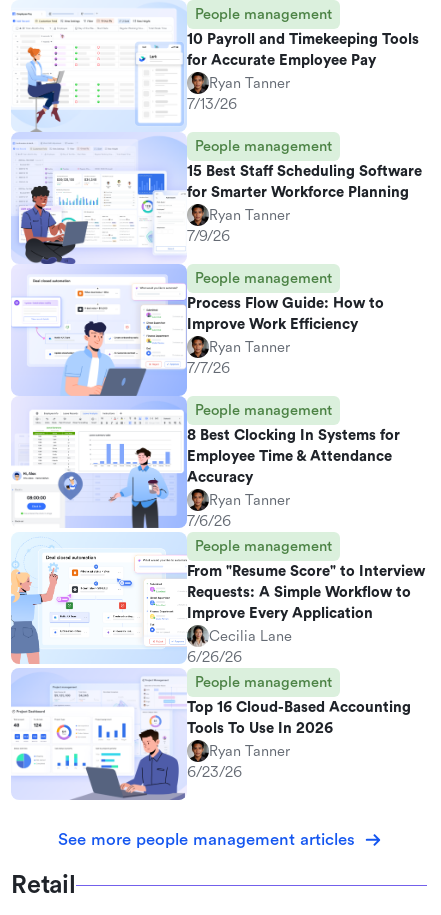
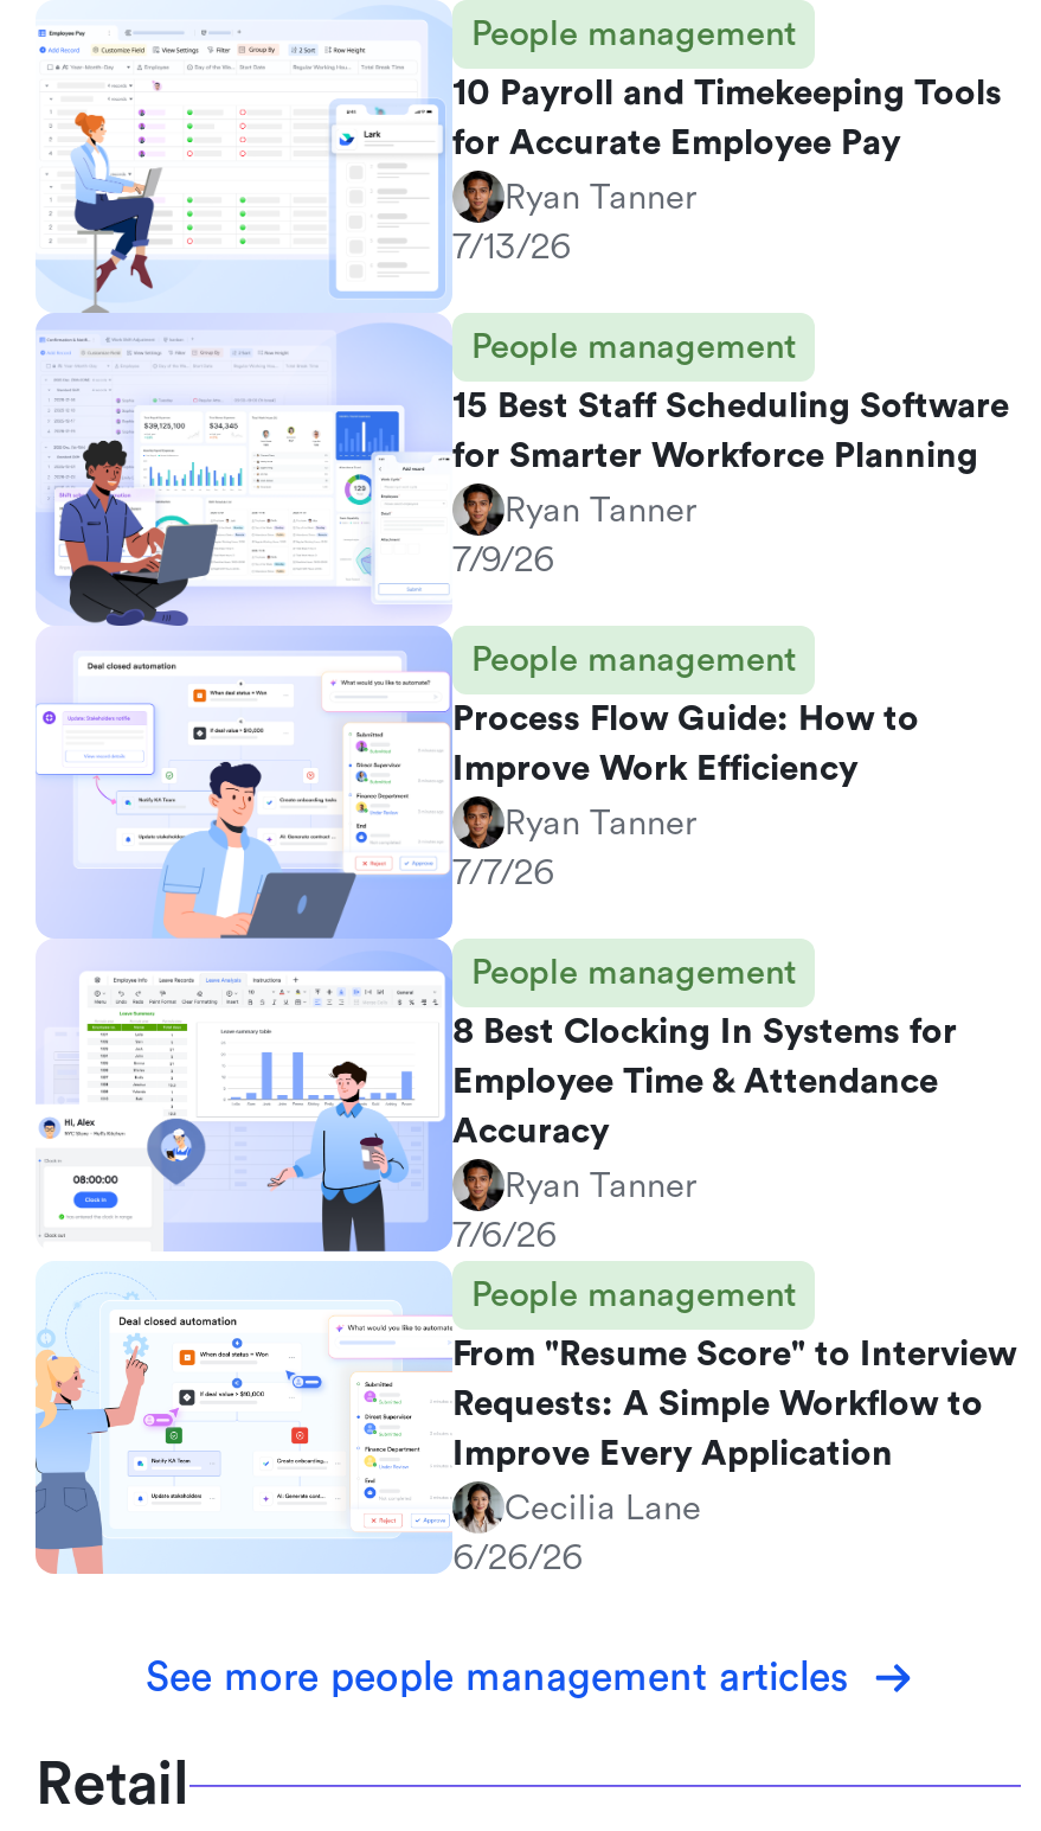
[11,669,411,801] [image] | People management | Top 16 Cloud-Based Accounting | Tools To Use In 2026 | Ryan Tanner | 6/23/26 -> none

